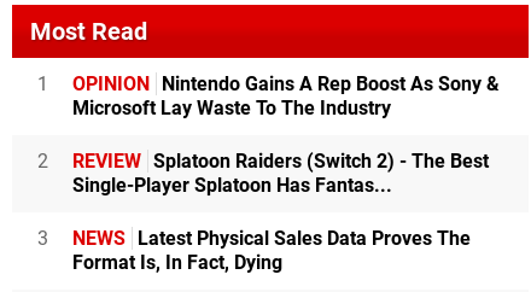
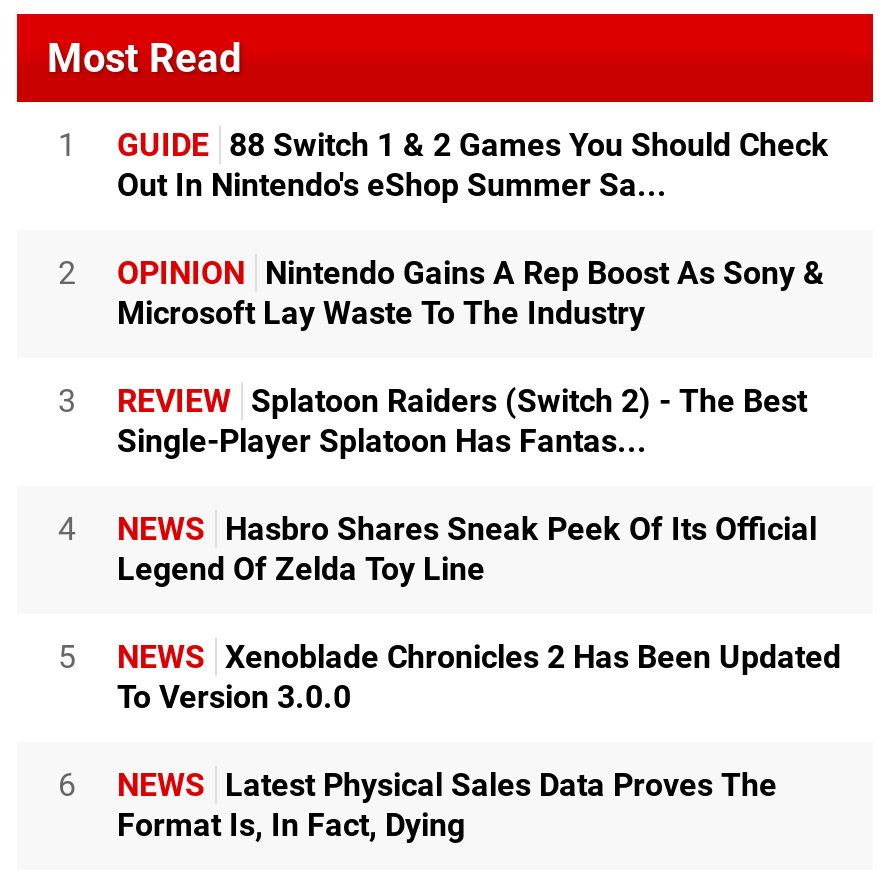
none -> [58,126,829,292] GUIDE 88 Switch 1 & 2 Games You Should Check | Out In Nintendo's eShop Summer Sa... | 2
[37,150,489,173] 2 REVIEW Splatoon Raiders (Switch 2) - The Best -> [58,382,807,420] 3 REVIEW Splatoon Raiders (Switch 2) - The Best
[37,227,48,250] 3 -> [58,510,841,804] 4 | NEWS Hasbro Shares Sneak Peek Of Its Official | Legend Of Zelda Toy Line | 5 | NEWS Xenoblade Chronicles 2 Has Been Updated | To Version 3.0.0 | 6

